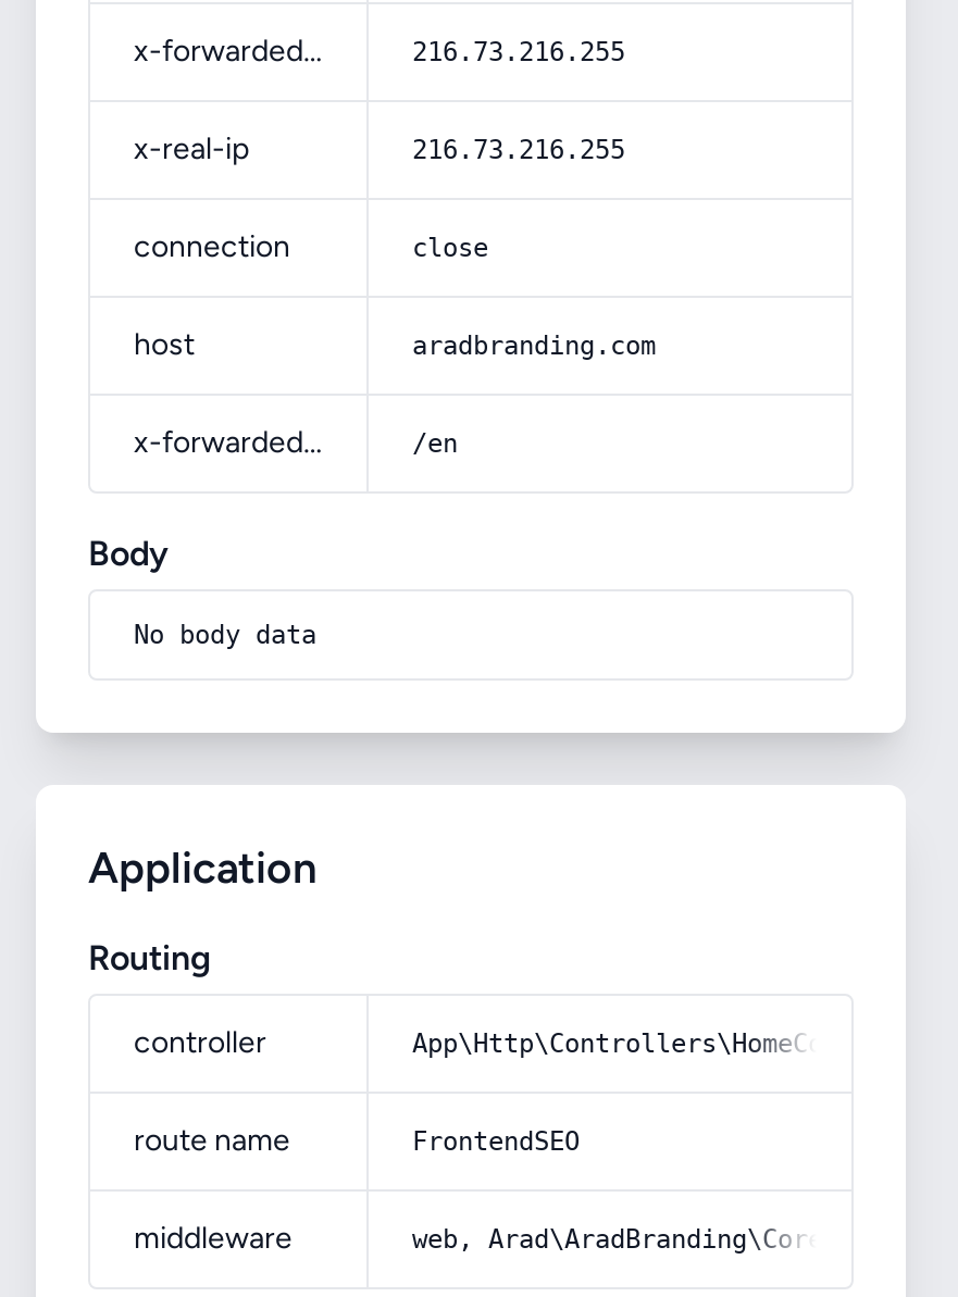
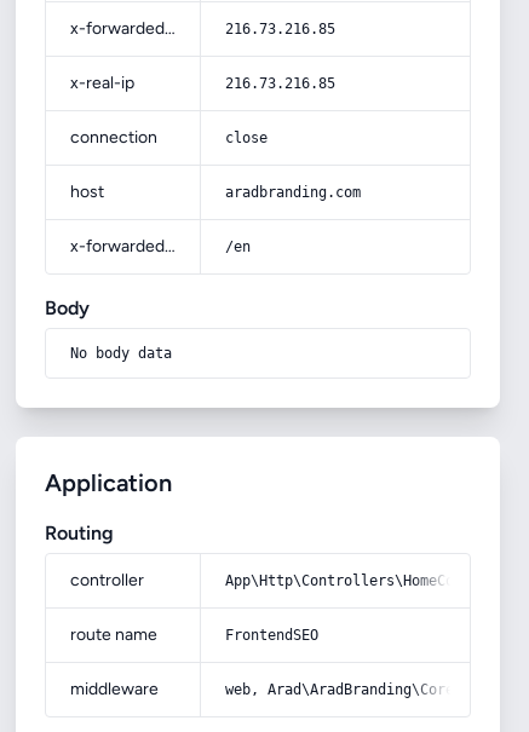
[412,37,625,67] 216.73.216.255 -> [225,21,335,38] 216.73.216.85
[412,135,625,165] 216.73.216.255 -> [225,75,335,92] 216.73.216.85

